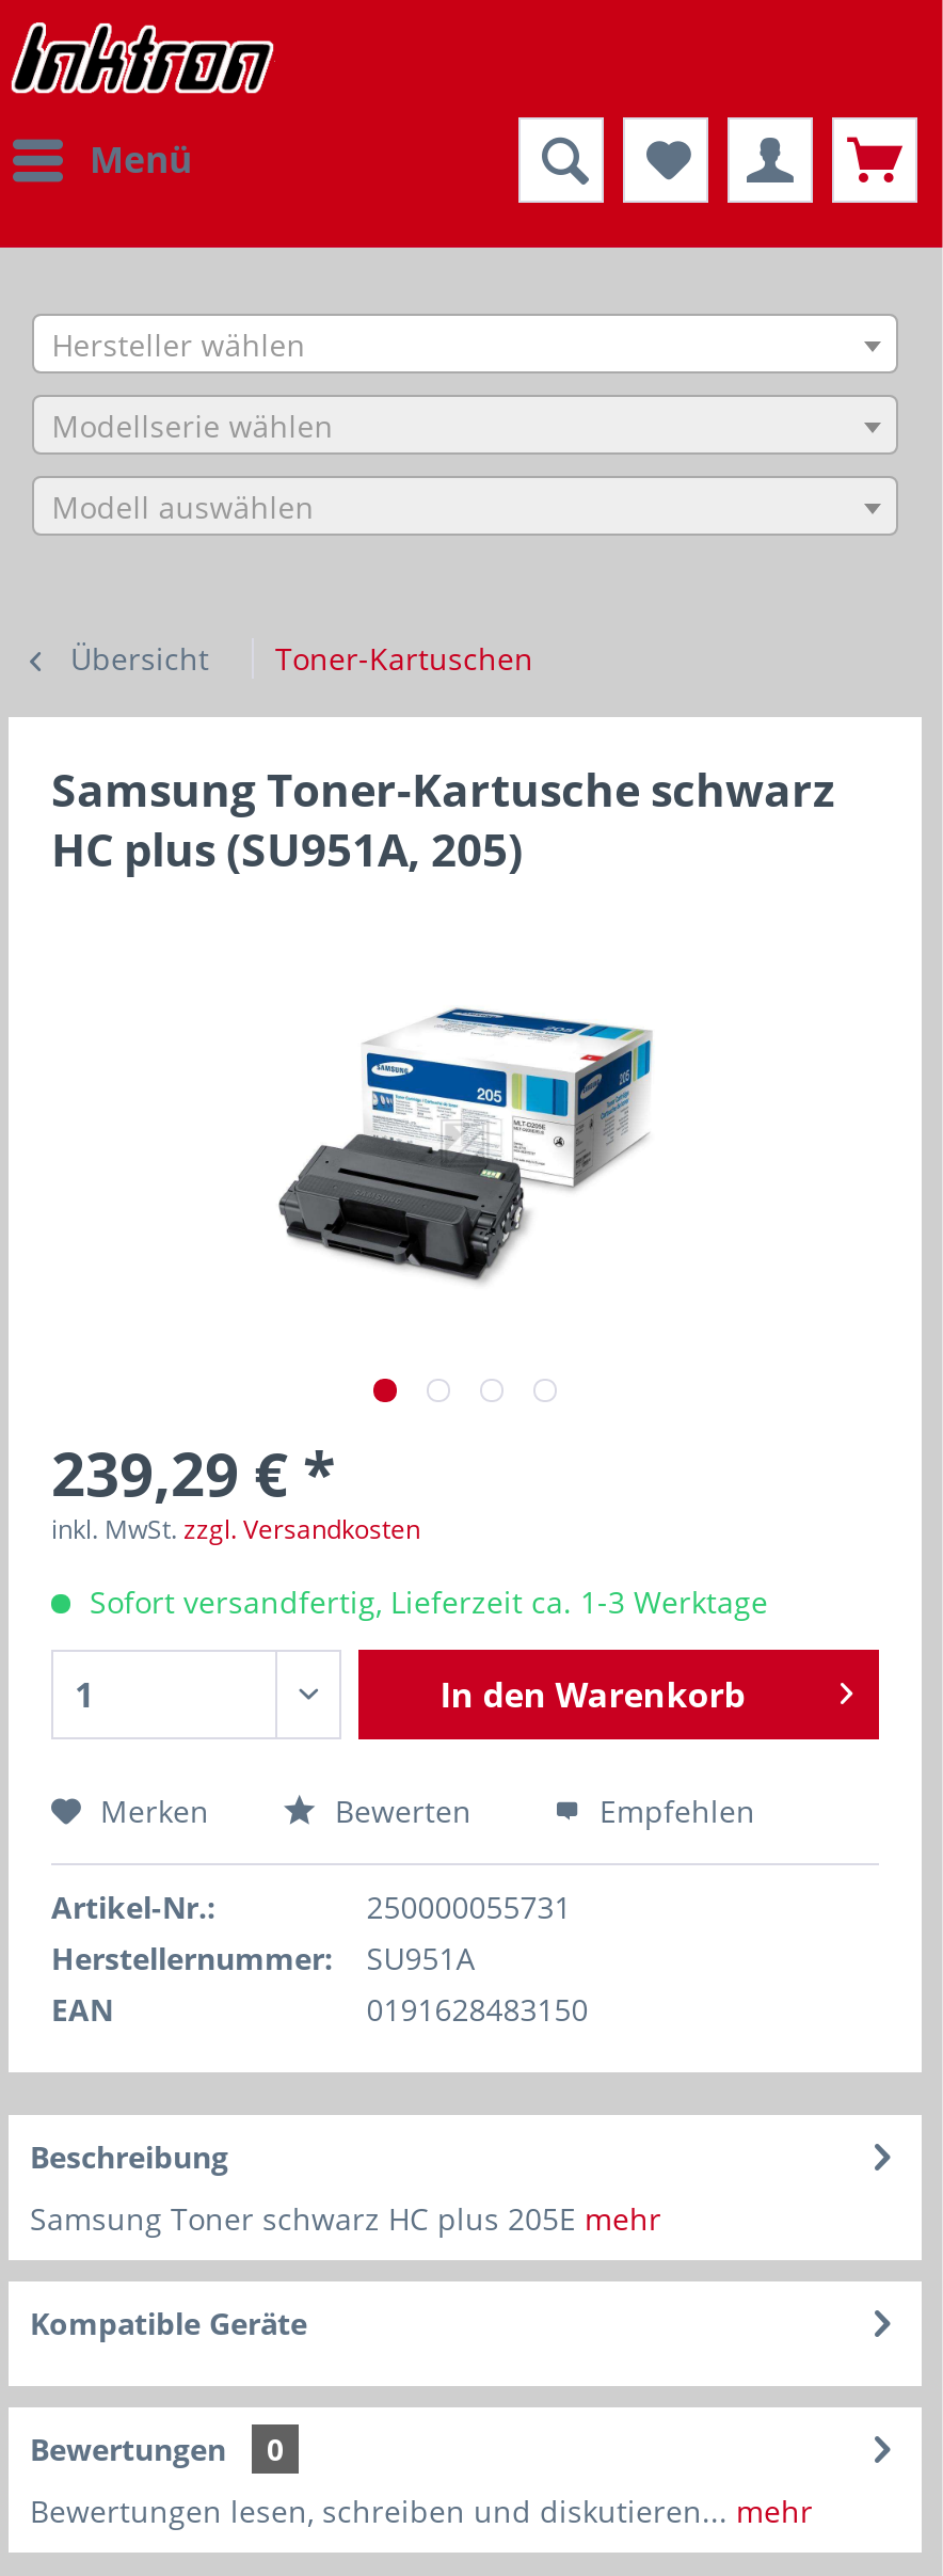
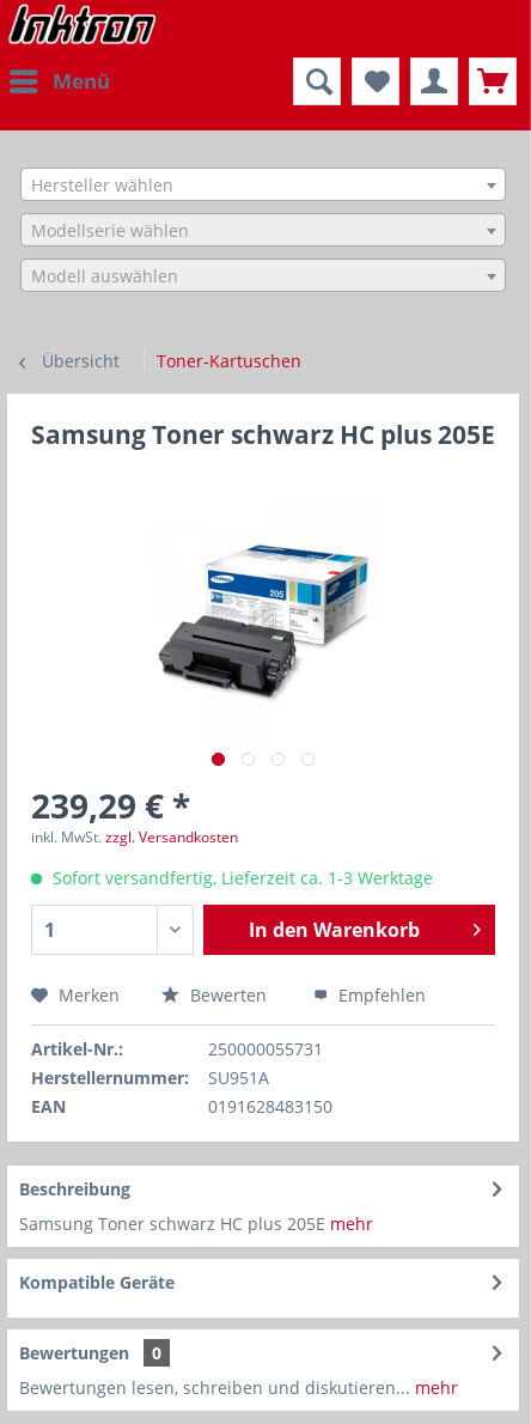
[51,761,834,880] Samsung Toner-Kartusche schwarz | HC plus (SU951A, 205) -> [31,418,495,452] Samsung Toner schwarz HC plus 205E

